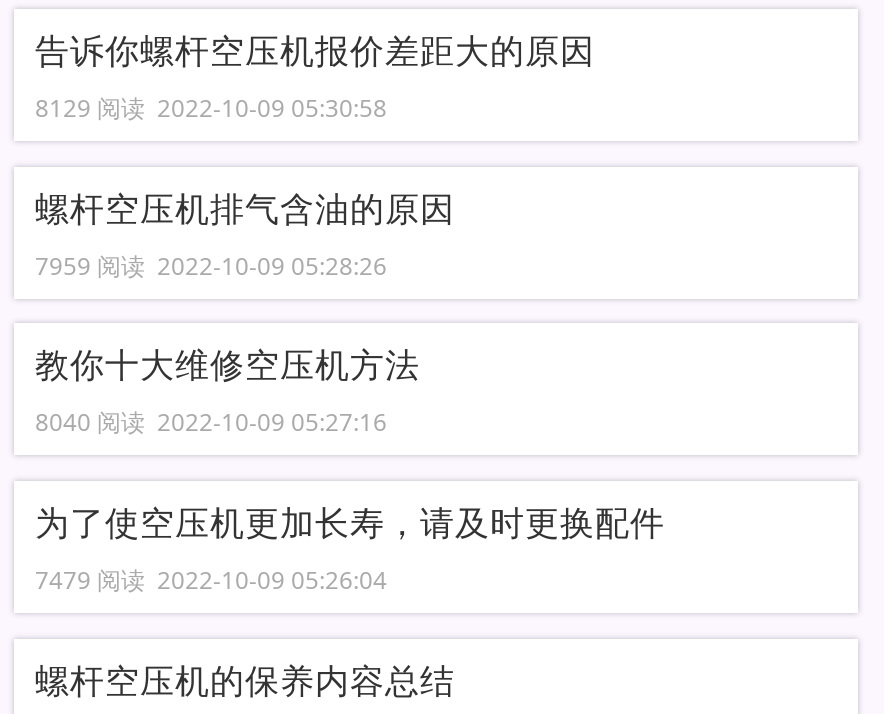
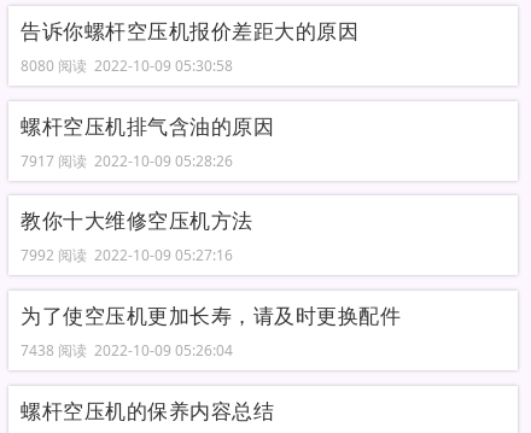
[35,91,387,125] 8129 阅读 2022-10-09 05:30:58 -> [21,56,233,76] 8080 阅读 2022-10-09 05:30:58
[35,249,387,283] 7959 阅读 2022-10-09 05:28:26 -> [21,151,233,171] 7917 阅读 2022-10-09 05:28:26
[35,406,387,440] 8040 阅读 2022-10-09 05:27:16 -> [21,245,233,266] 7992 阅读 2022-10-09 05:27:16
[35,563,387,597] 7479 阅读 2022-10-09 05:26:04 -> [21,340,233,361] 7438 阅读 2022-10-09 05:26:04

